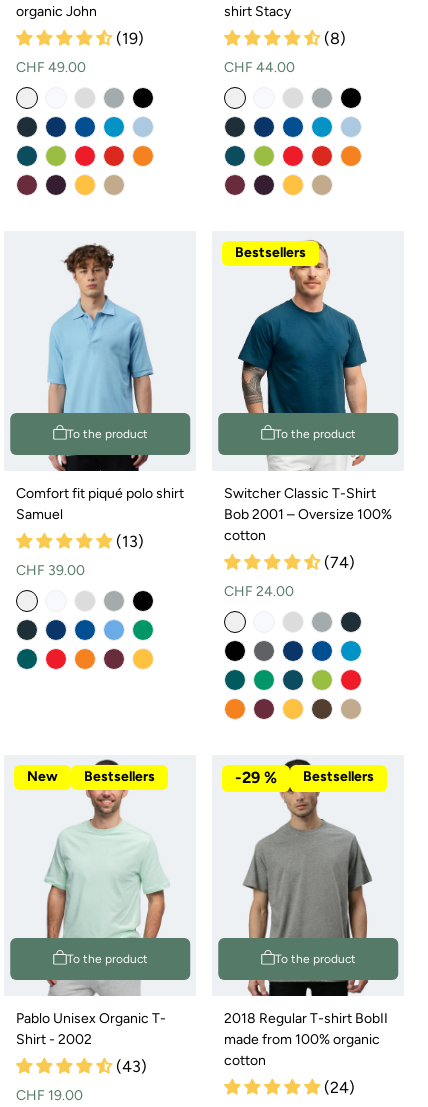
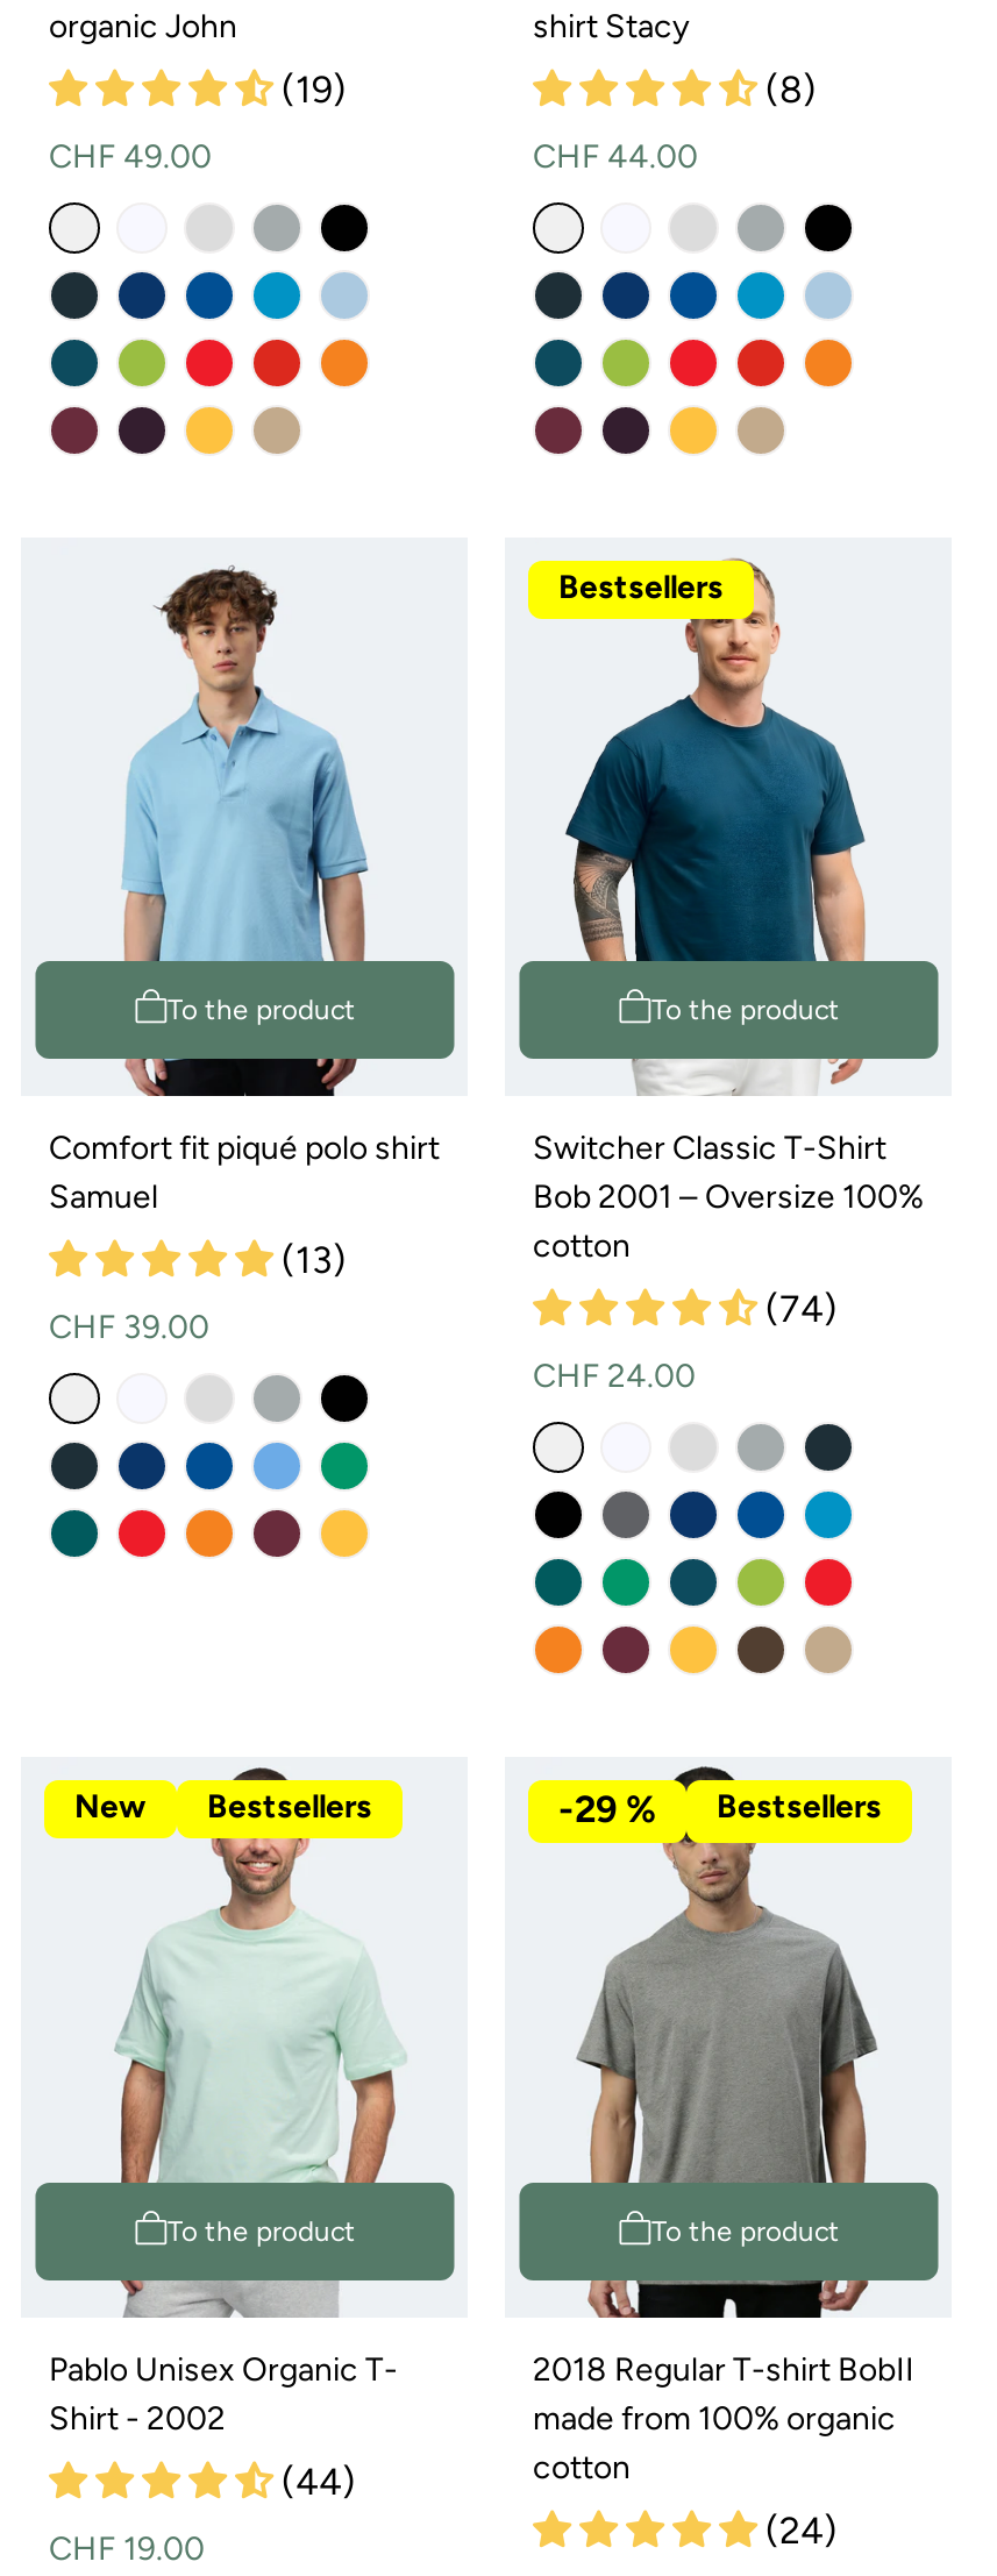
[116,1057,147,1076] (43) -> [282,2459,356,2503] (44)

